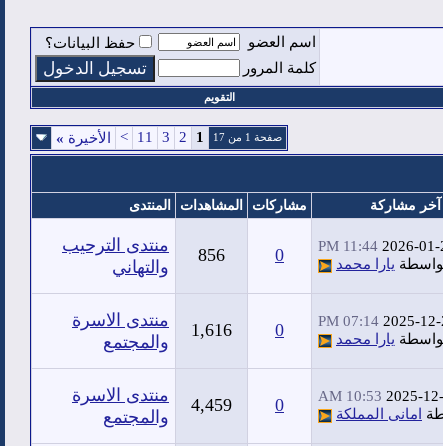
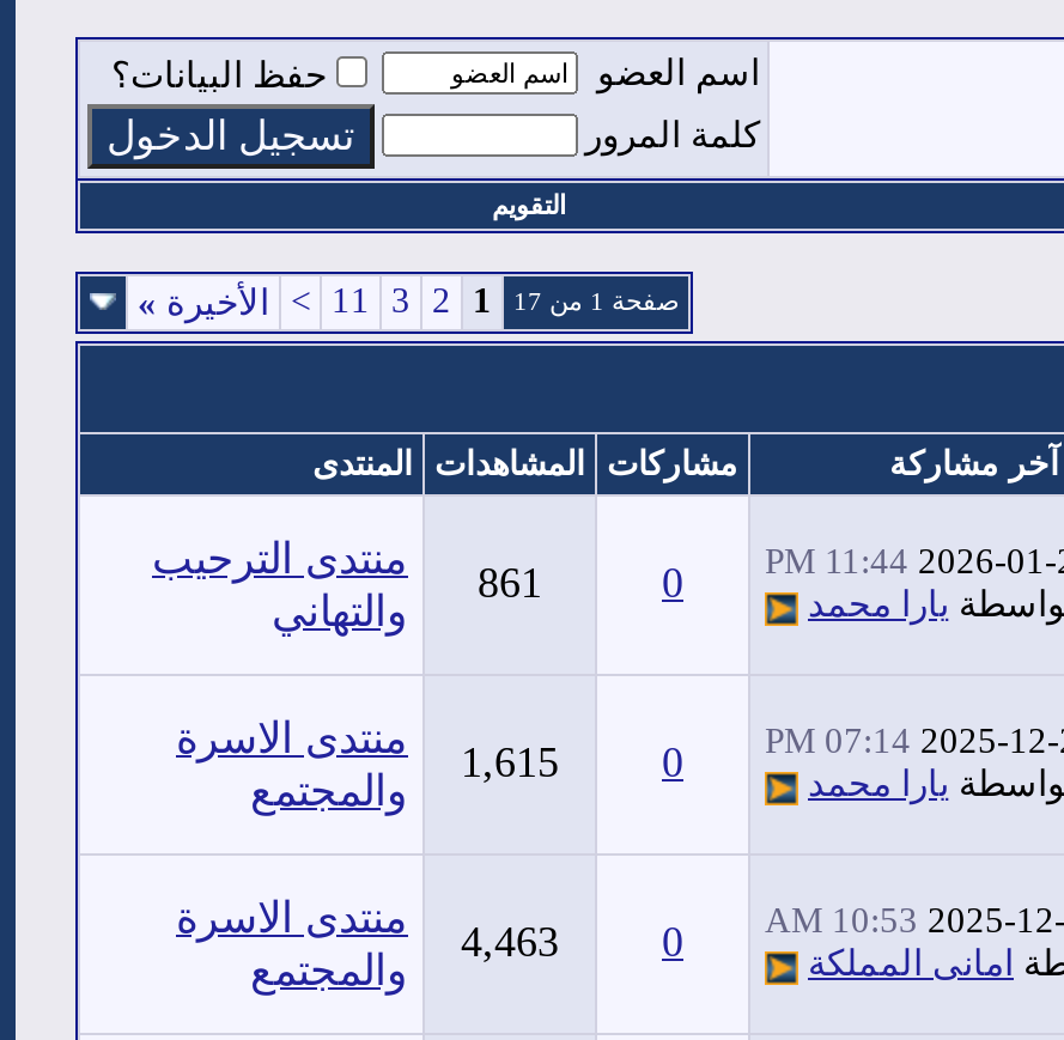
[198,245,225,265] 856 -> [478,559,542,607] 861
[72,310,232,340] 1,616 منتدى الاسرة -> [176,714,559,786] 1,615 منتدى الاسرة
[72,385,232,415] 4,459 منتدى الاسرة -> [176,894,559,966] 4,463 منتدى الاسرة

